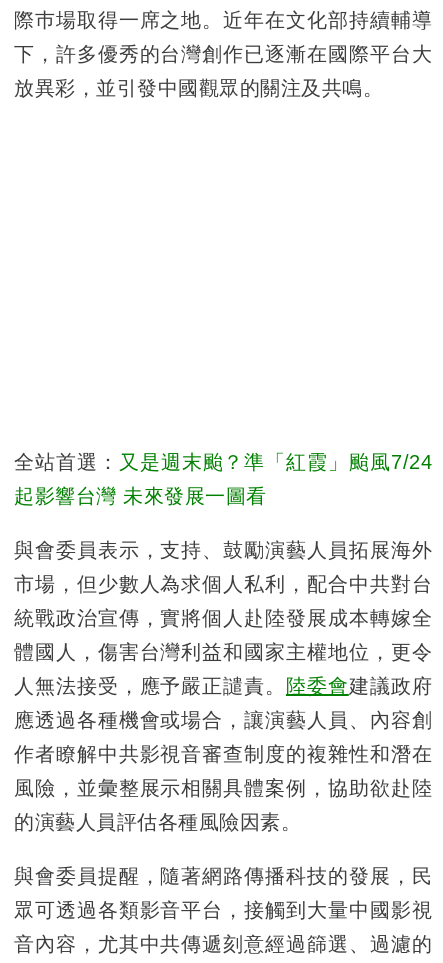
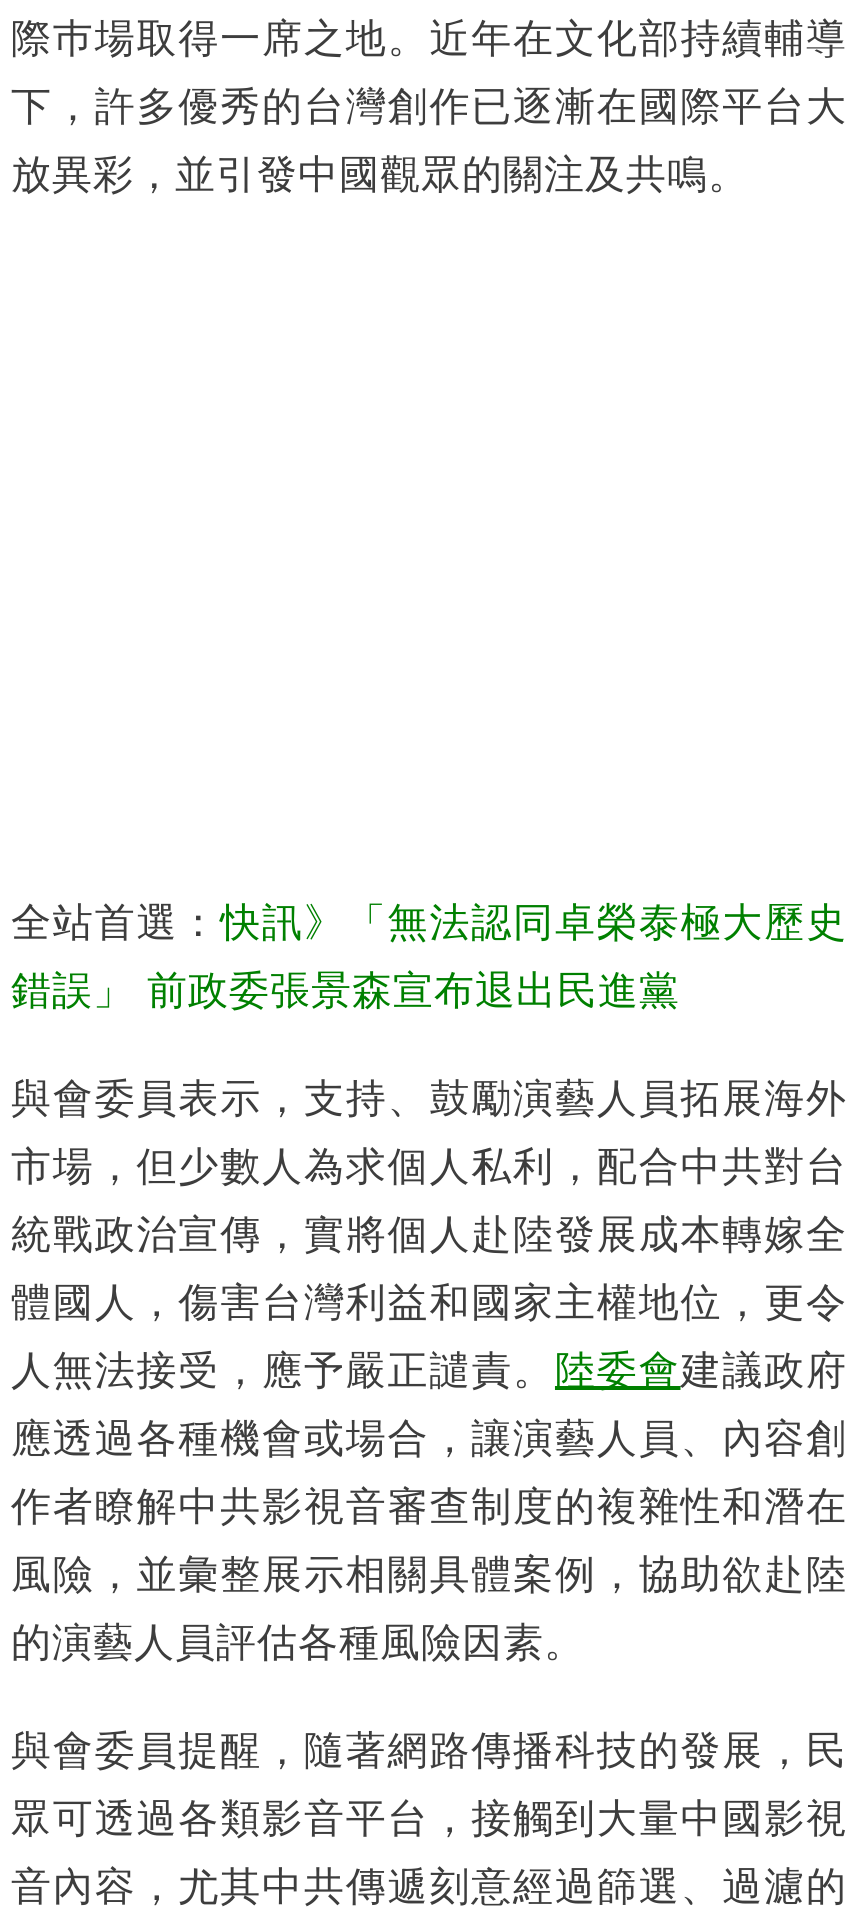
[14,451,432,473] 全站首選：又是週末颱？準「紅霞」颱風7/24 -> [11,899,847,943] 全站首選：快訊》「無法認同卓榮泰極大歷史
[14,485,266,507] 起影響台灣 未來發展一圖看 -> [11,967,680,1011] 錯誤」 前政委張景森宣布退出民進黨

